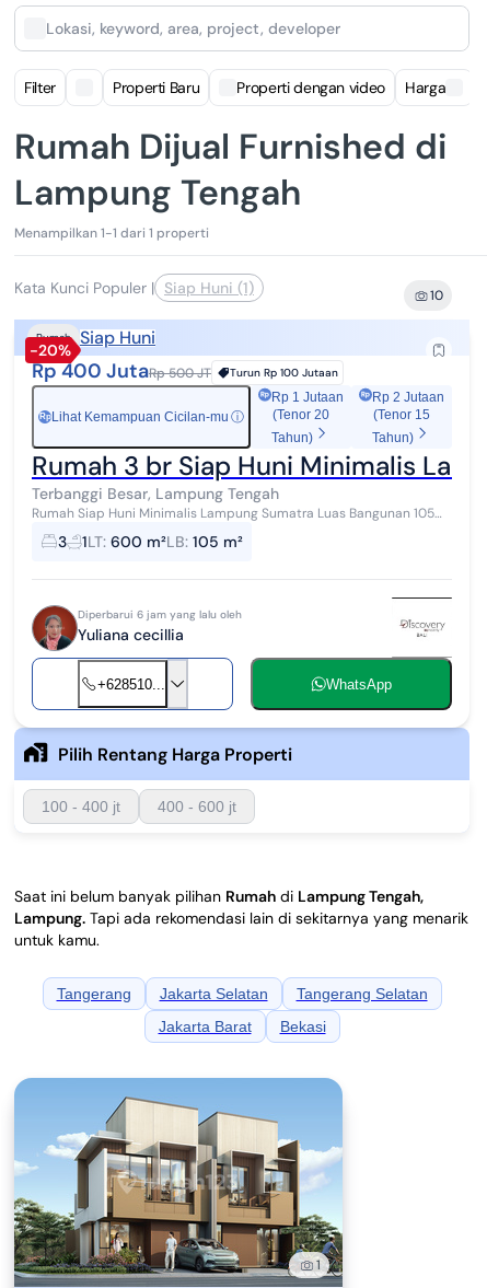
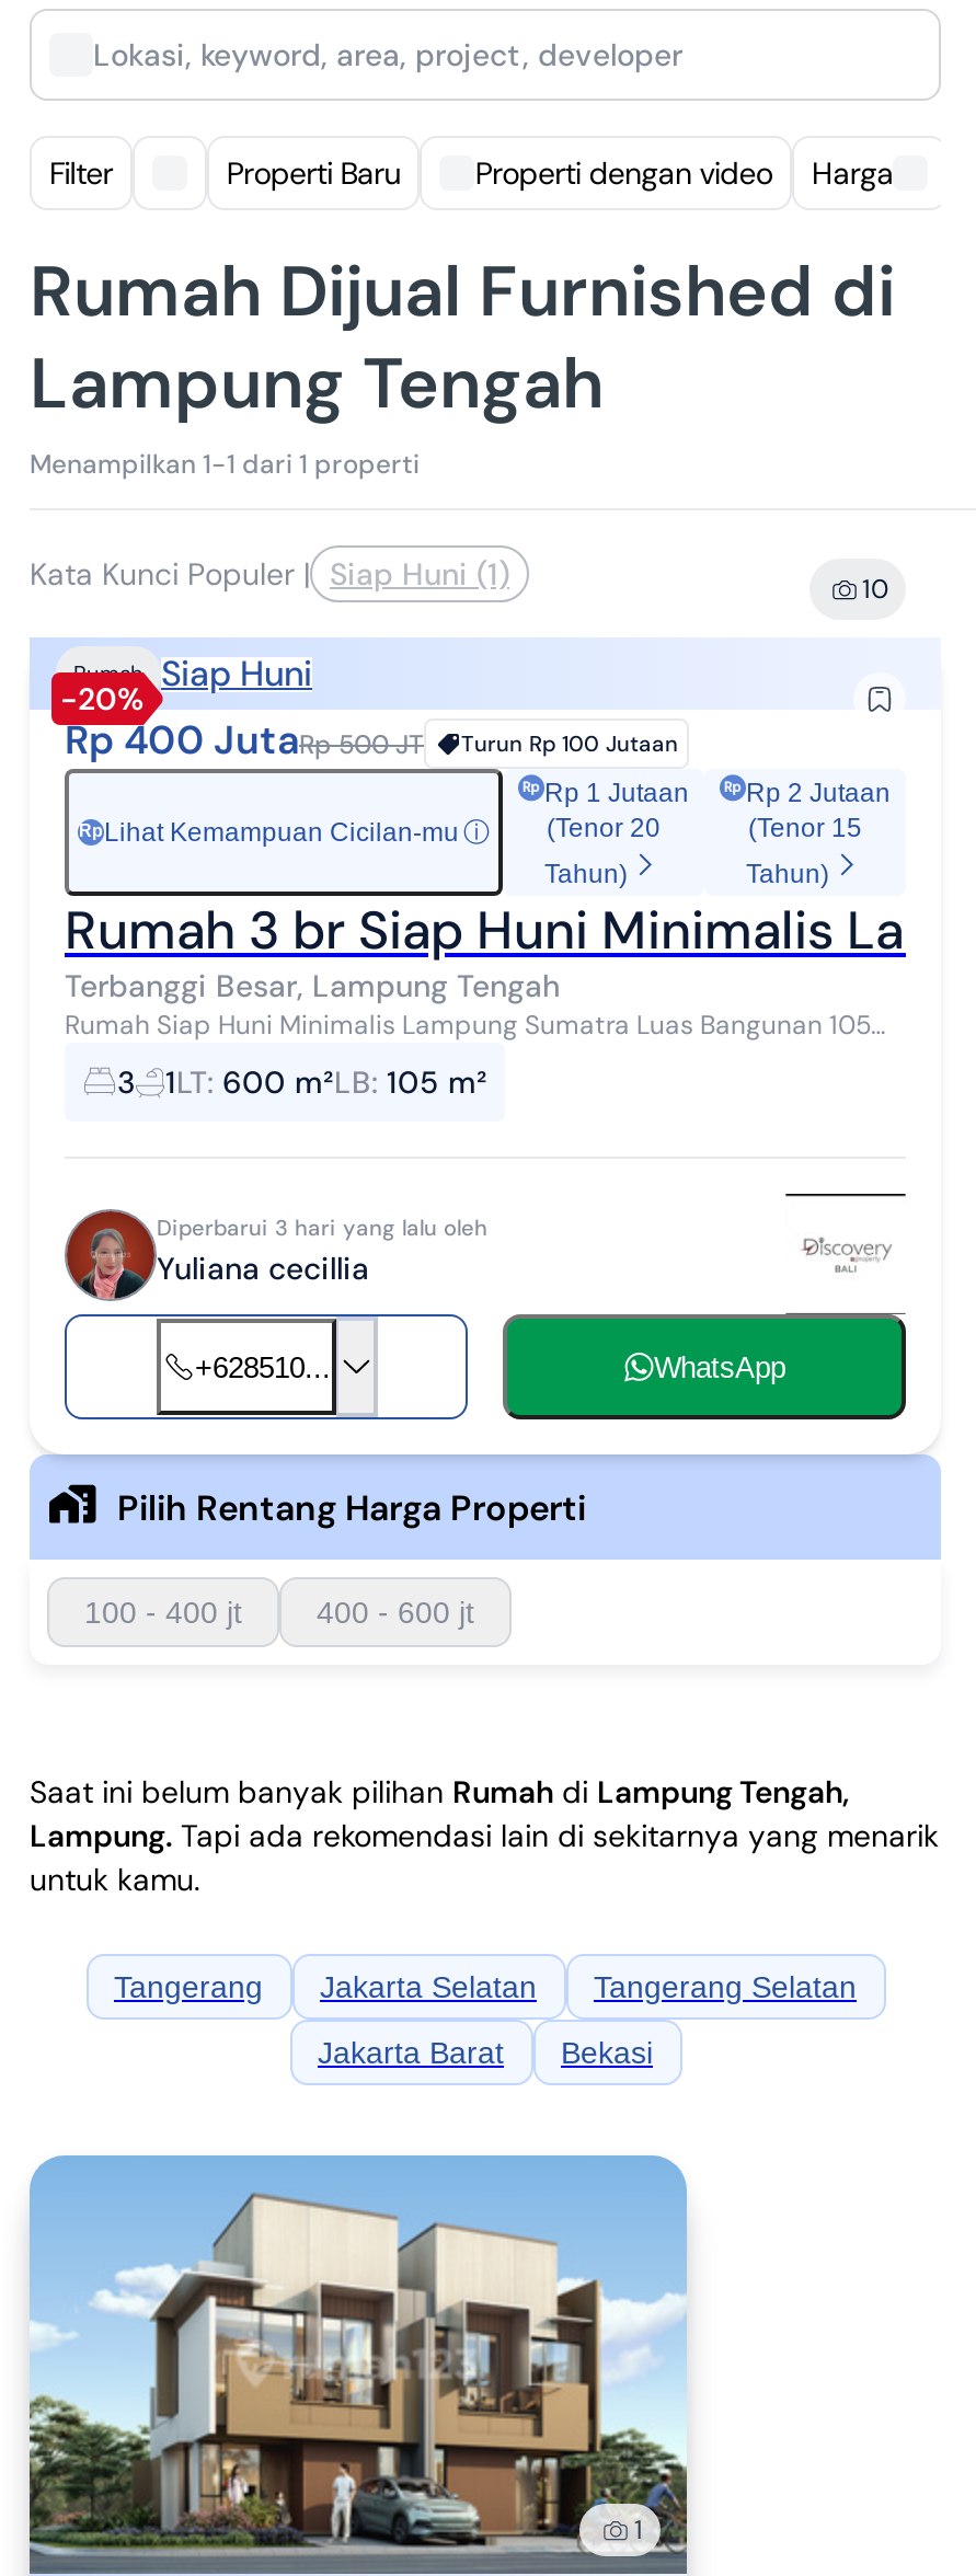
[78,607,242,622] Diperbarui 6 jam yang lalu oleh -> [157,1214,487,1242] Diperbarui 3 hari yang lalu oleh

